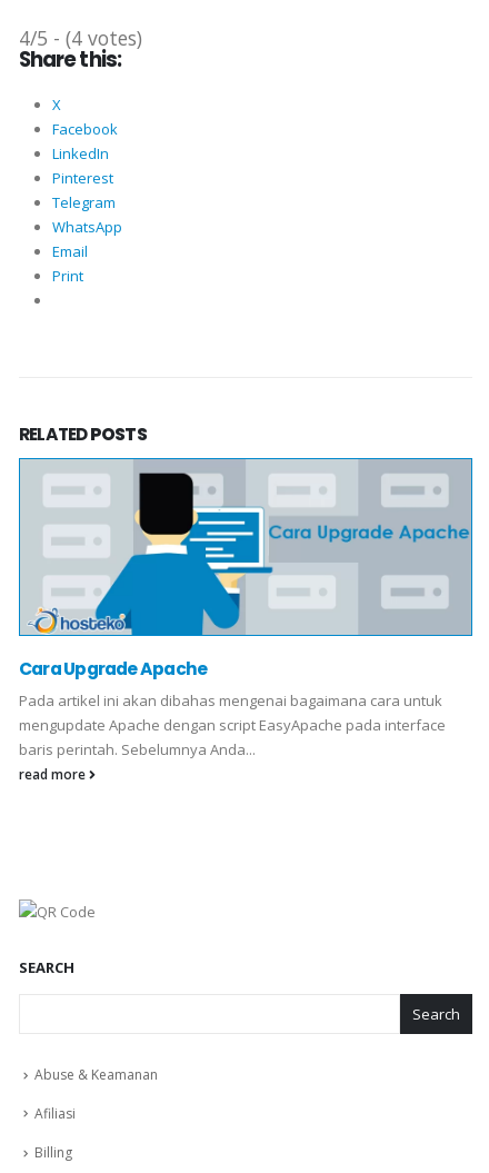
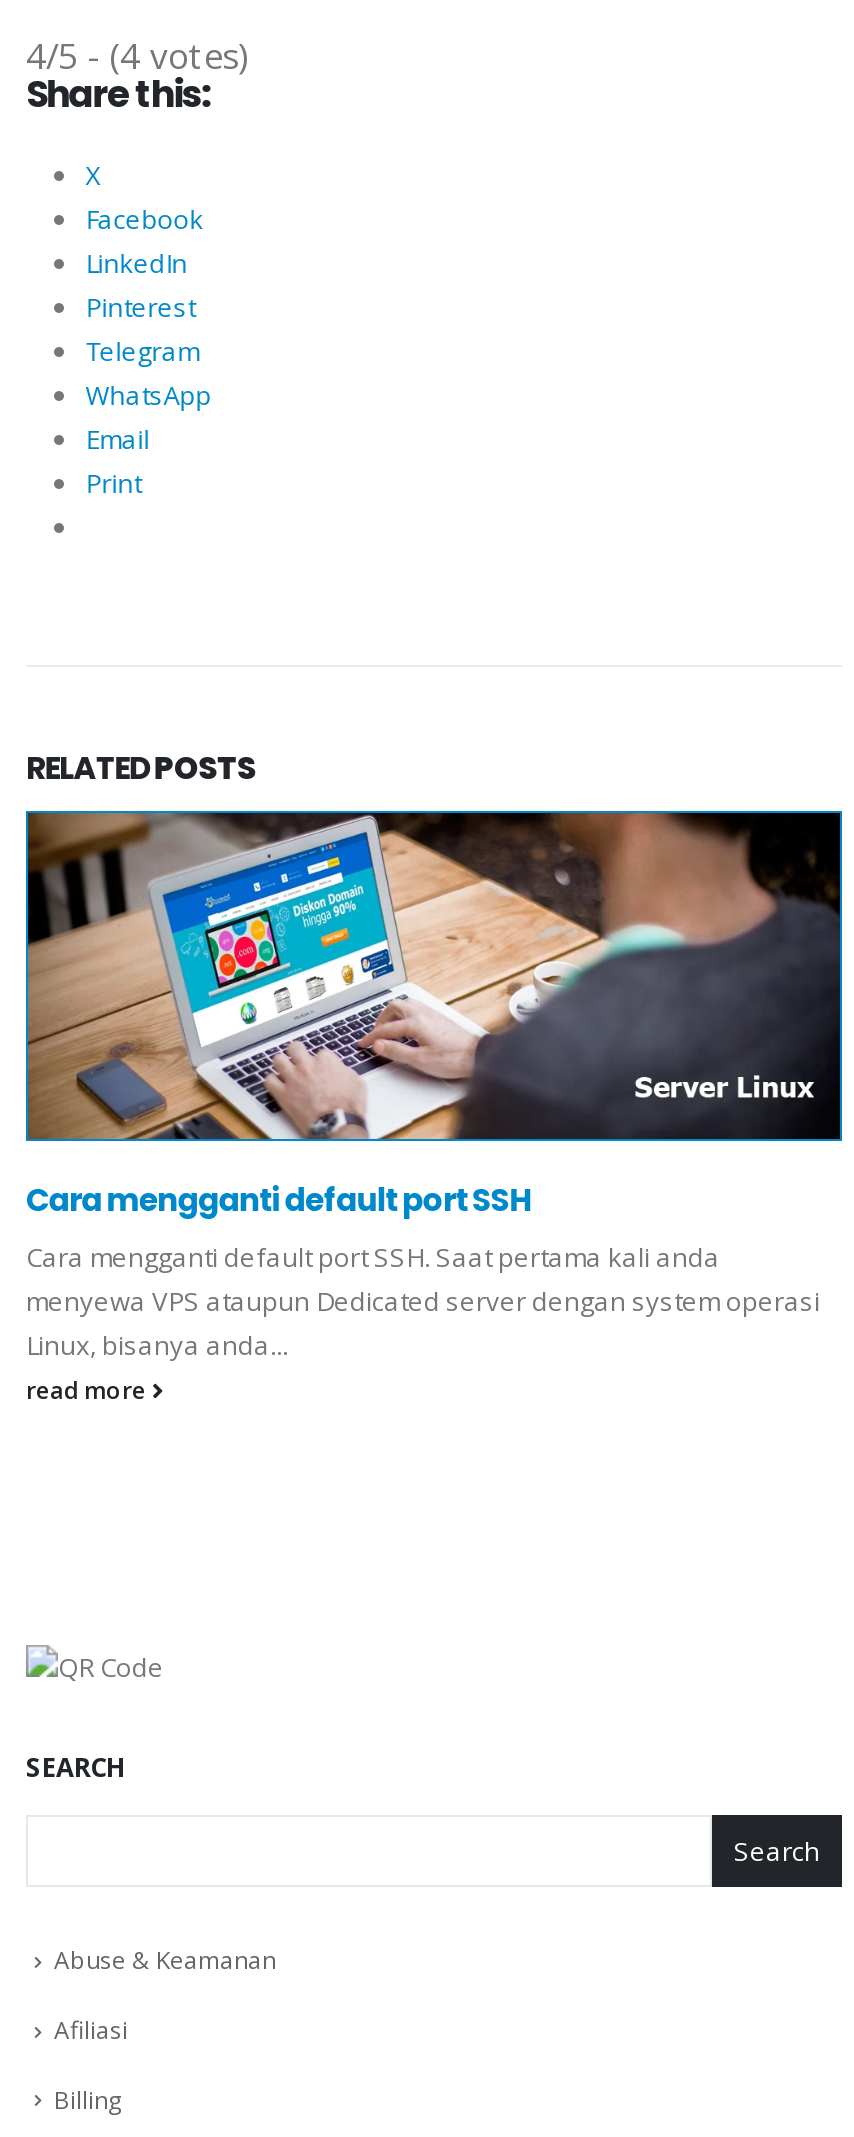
[19,458,472,760] [image] | Cara Upgrade Apache | Pada artikel ini akan dibahas mengenai bagaimana cara untuk | mengupdate Apache dengan script EasyApache pada interface | baris perintah. Sebelumnya Anda... -> [26,811,842,1363] [image] | Cara mengganti default port SSH | Cara mengganti default port SSH. Saat pertama kali anda | menyewa VPS ataupun Dedicated server dengan system operasi | Linux, bisanya anda...

